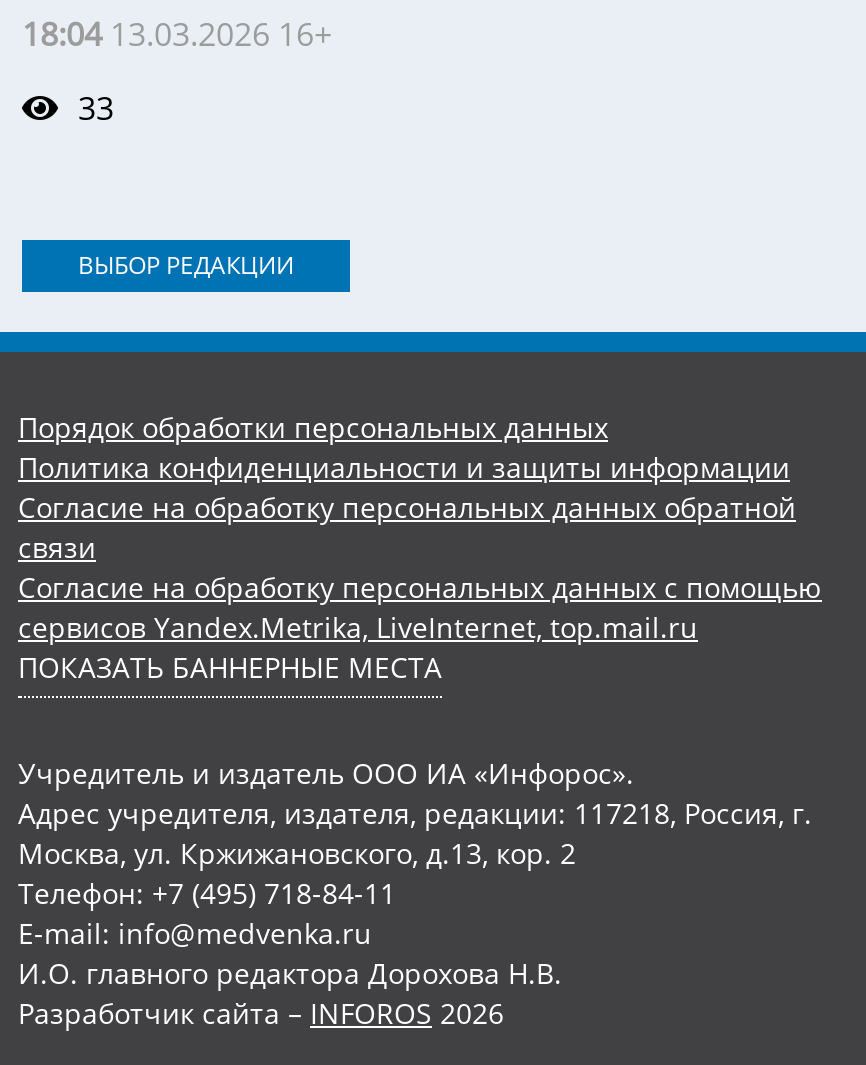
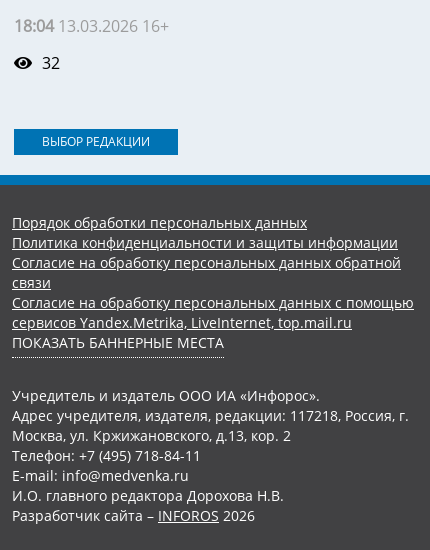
[78,85,114,129] 33 -> [42,51,60,73] 32

